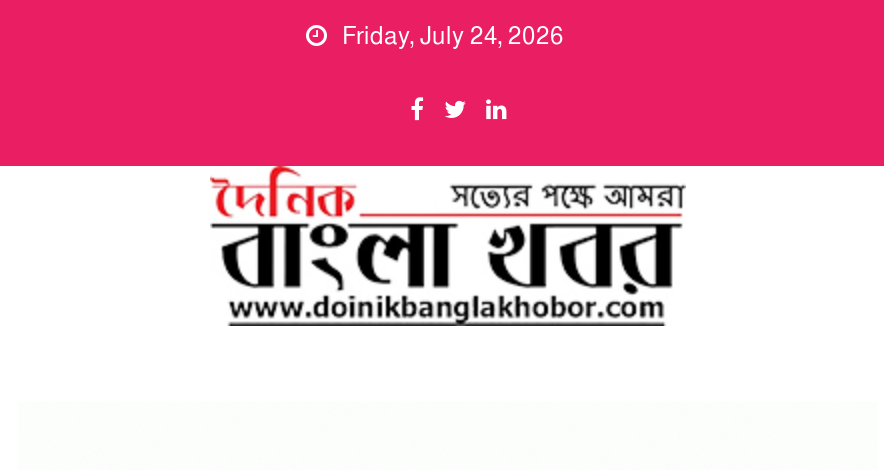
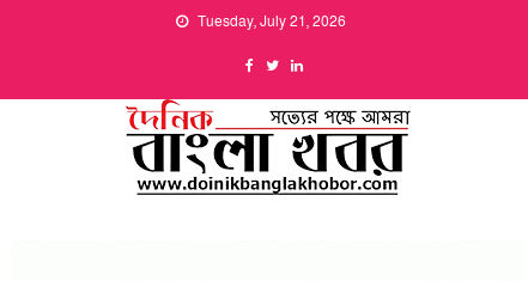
[342,20,564,52] Friday, July 24, 2026 -> [197,12,345,31] Tuesday, July 21, 2026

